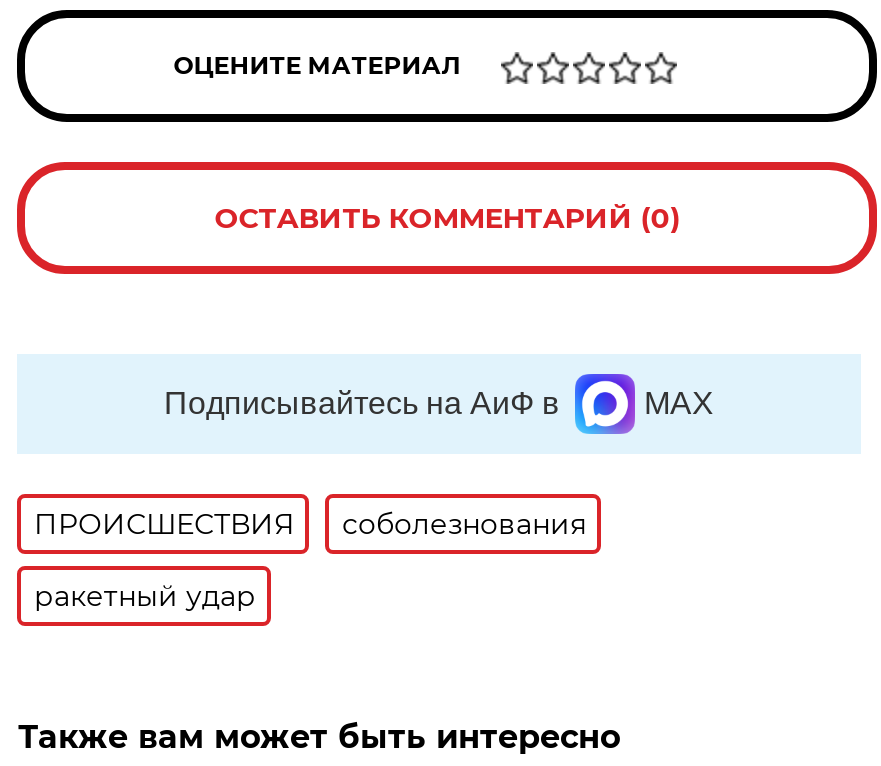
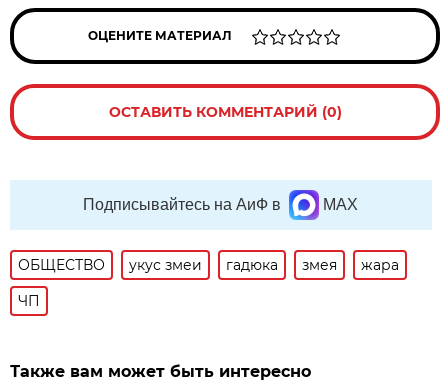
[34,506,586,542] ПРОИСШЕСТВИЯ | соболезнования -> [18,256,399,274] ОБЩЕСТВО | укус змеи | гадюка | змея | жара
[34,578,256,614] ракетный удар -> [18,292,40,310] ЧП

